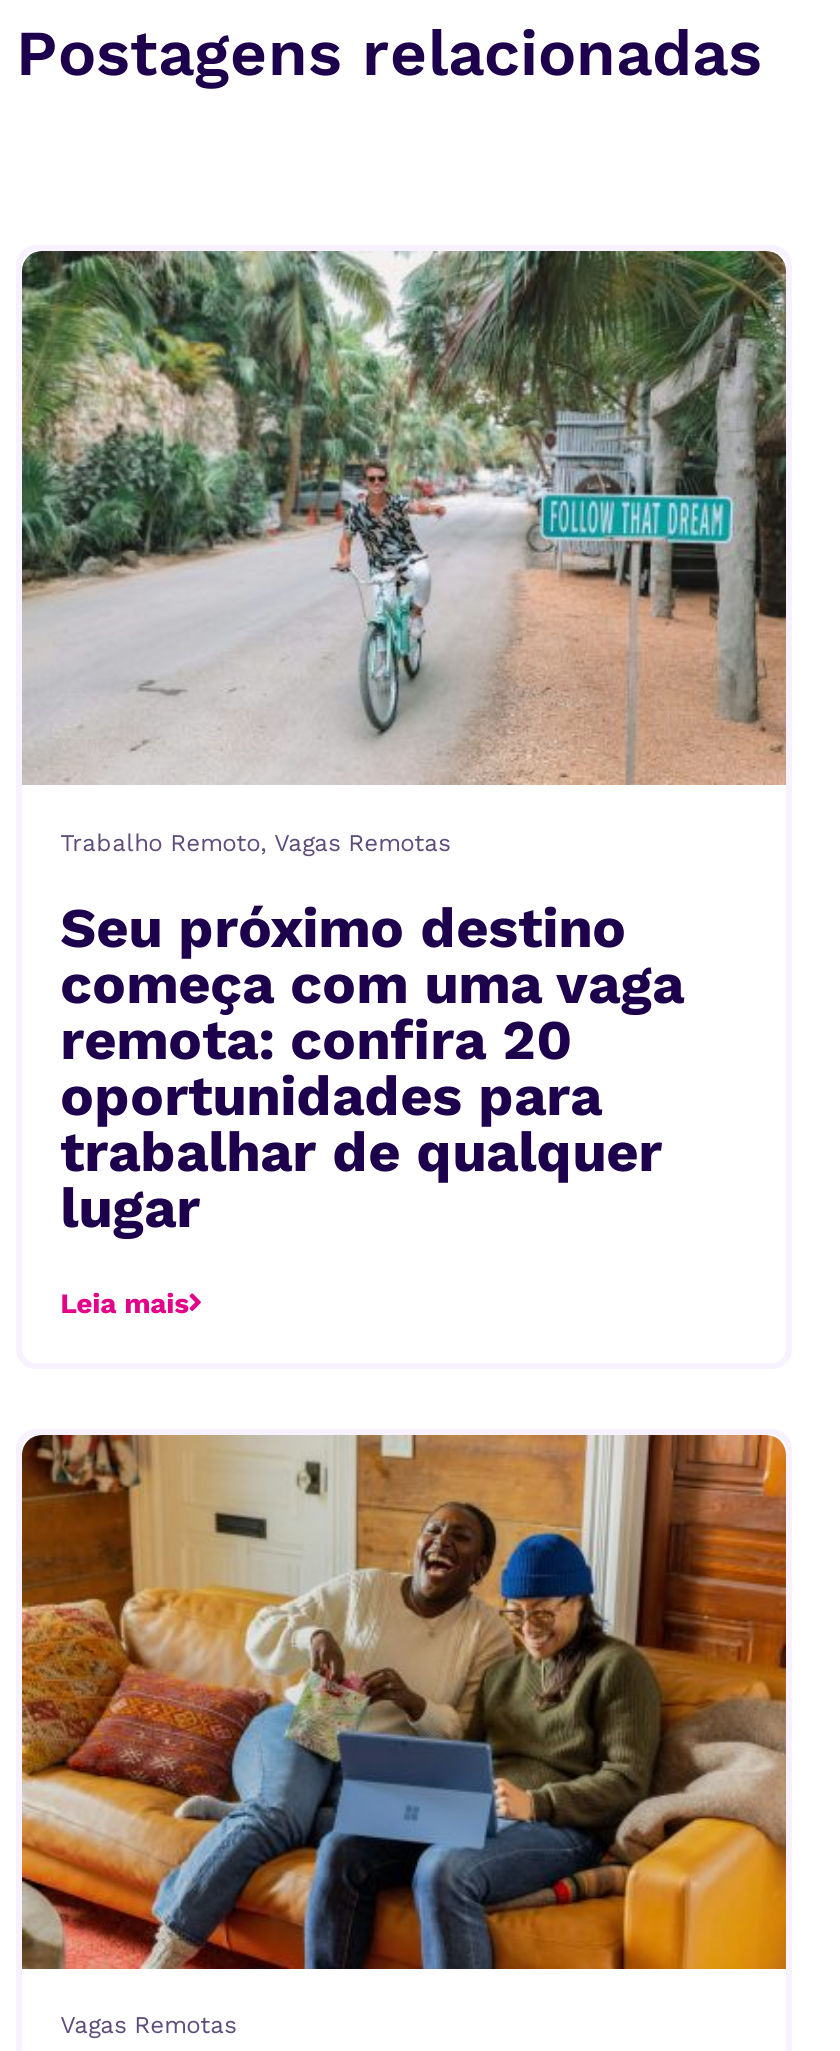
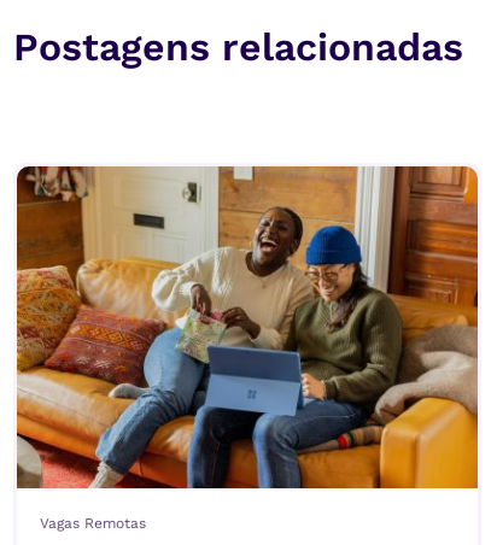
[20,249,788,1318] [image] | Trabalho Remoto, Vagas Remotas | Seu próximo destino | começa com uma vaga | remota: confira 20 | oportunidades para | trabalhar de qualquer | lugar | Leia mais -> none

